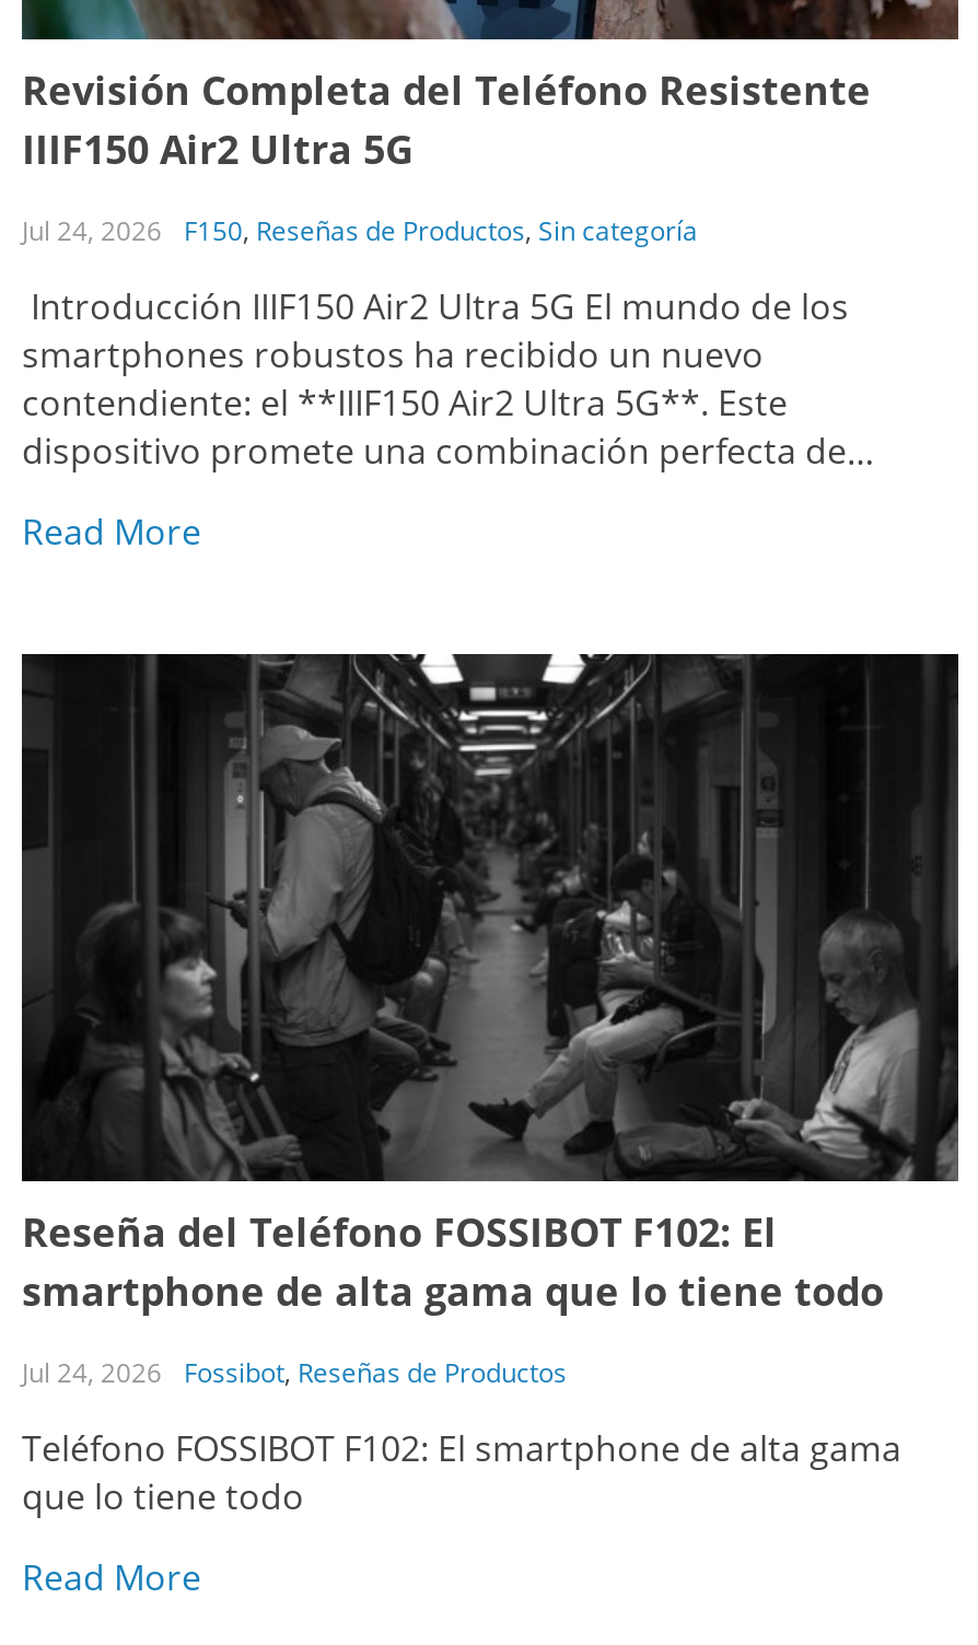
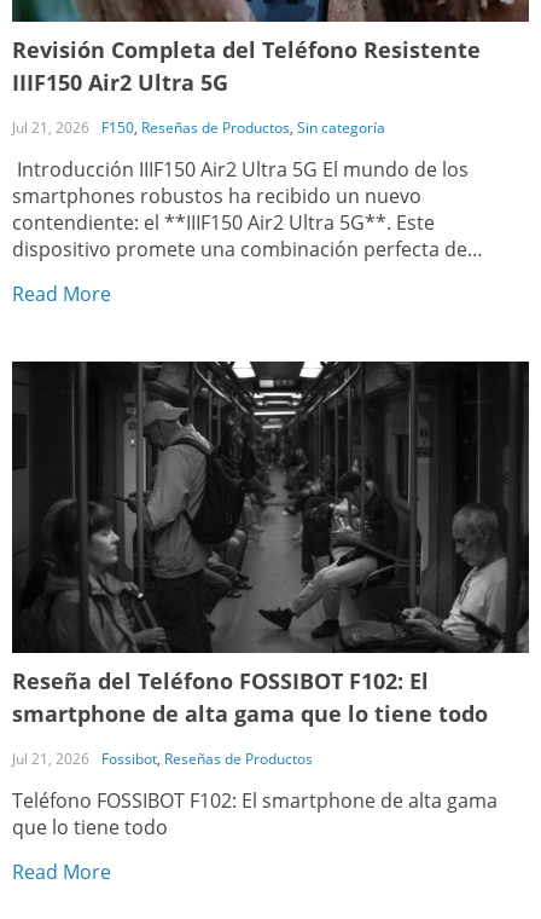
[22,213,698,250] Jul 24, 2026 F150, Reseñas de Productos, Sin categoría -> [12,118,385,138] Jul 21, 2026 F150, Reseñas de Productos, Sin categoría
[22,1354,567,1391] Jul 24, 2026 Fossibot, Reseñas de Productos -> [12,749,313,769] Jul 21, 2026 Fossibot, Reseñas de Productos

